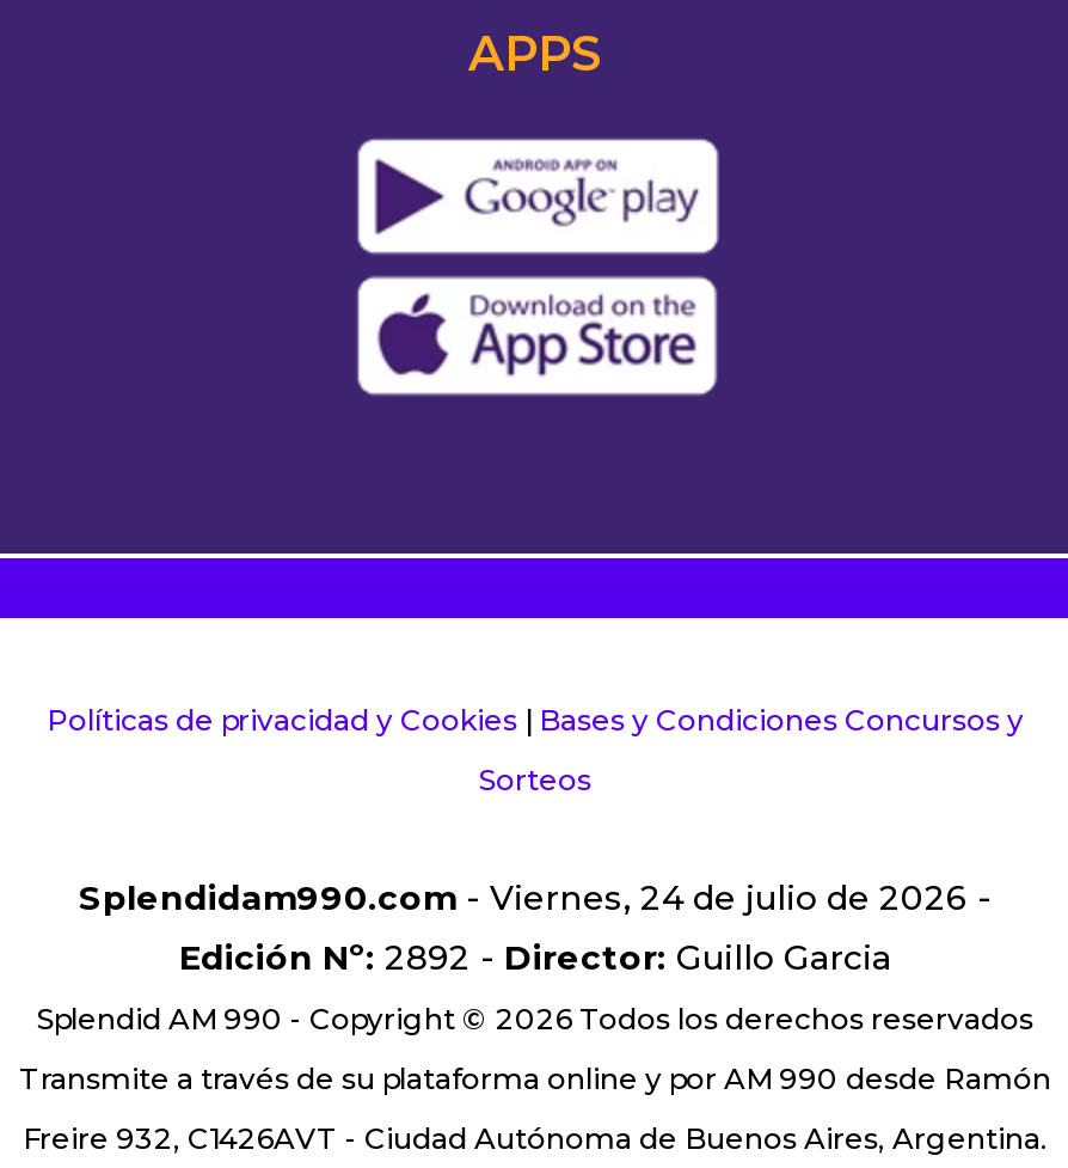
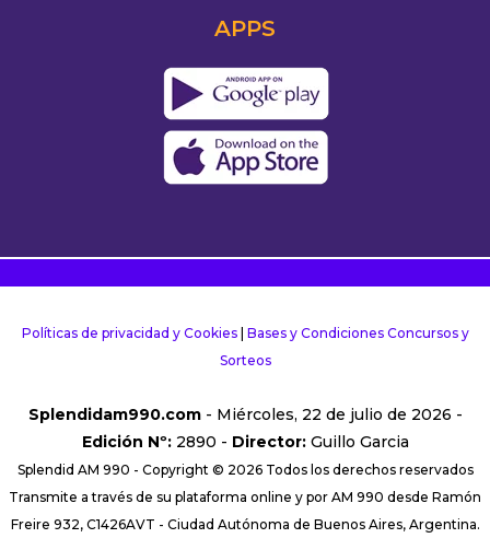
[79,875,992,918] Splendidam990.com - Viernes, 24 de julio de 2026 - -> [28,404,462,424] Splendidam990.com - Miércoles, 22 de julio de 2026 -
[179,935,891,978] Edición Nº: 2892 - Director: Guillo Garcia -> [81,431,409,451] Edición Nº: 2890 - Director: Guillo Garcia

